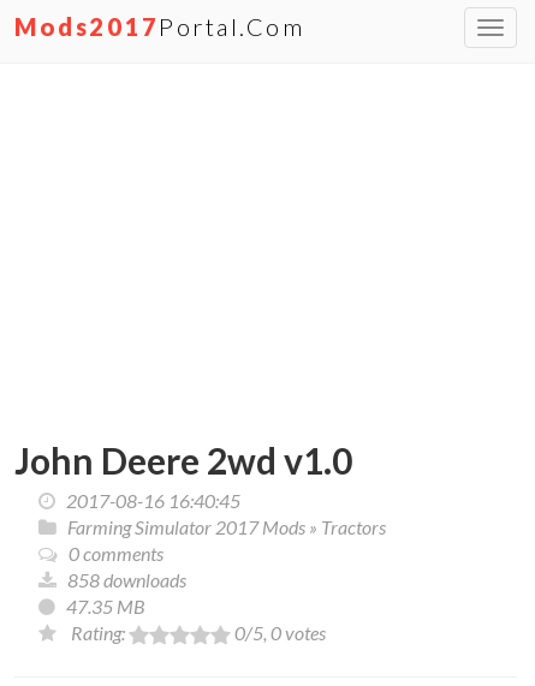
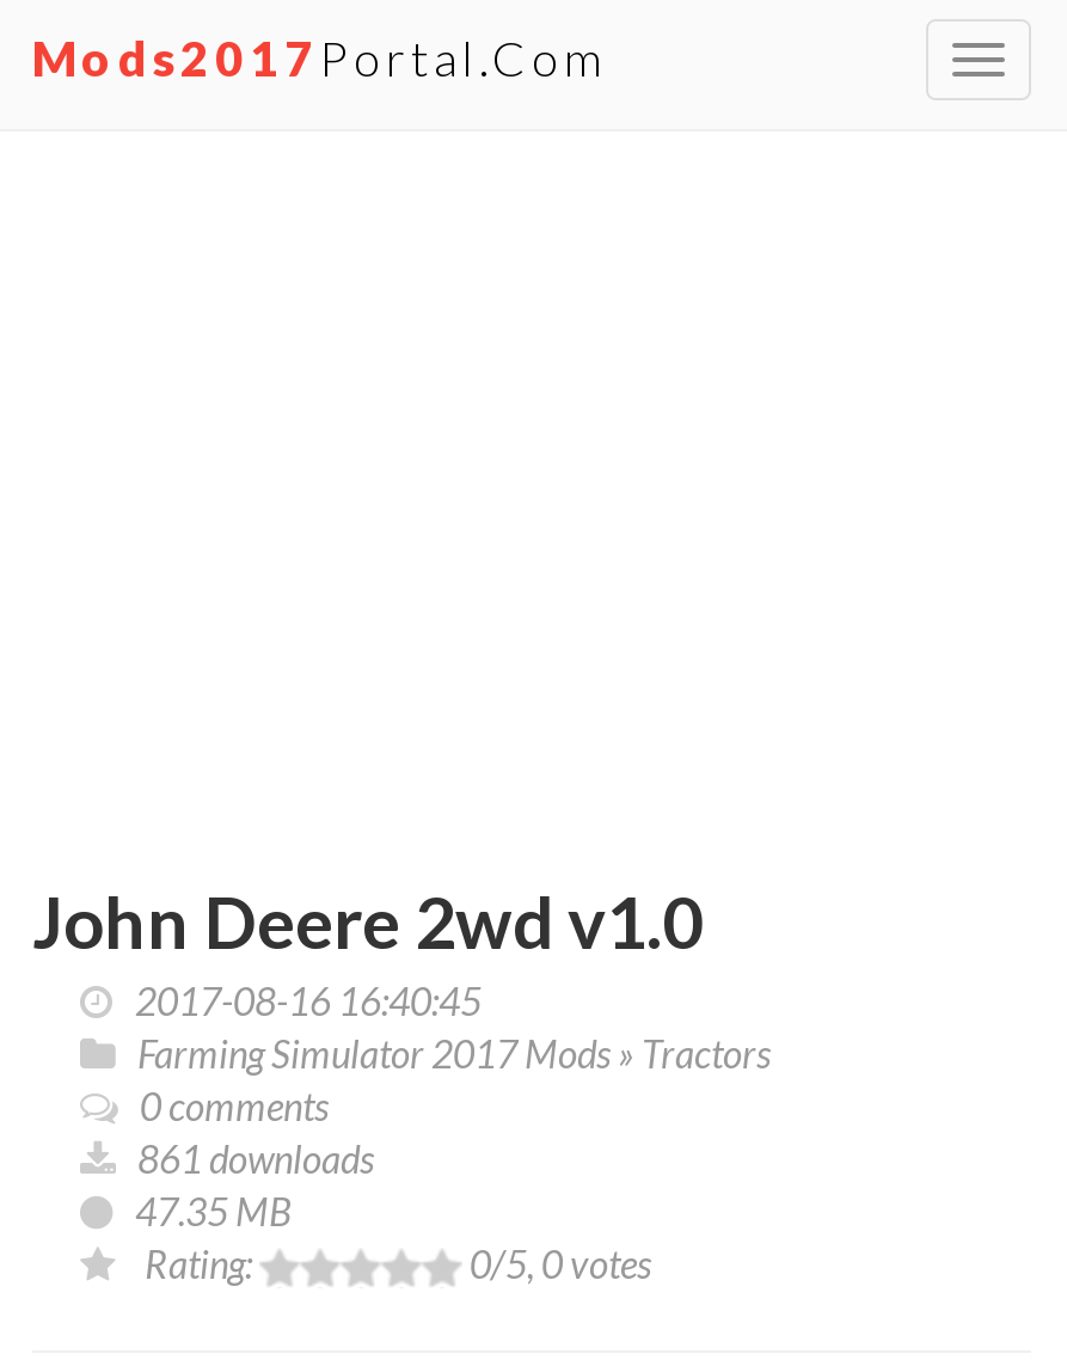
[67,568,186,591] 858 downloads -> [137,1135,374,1181] 861 downloads

